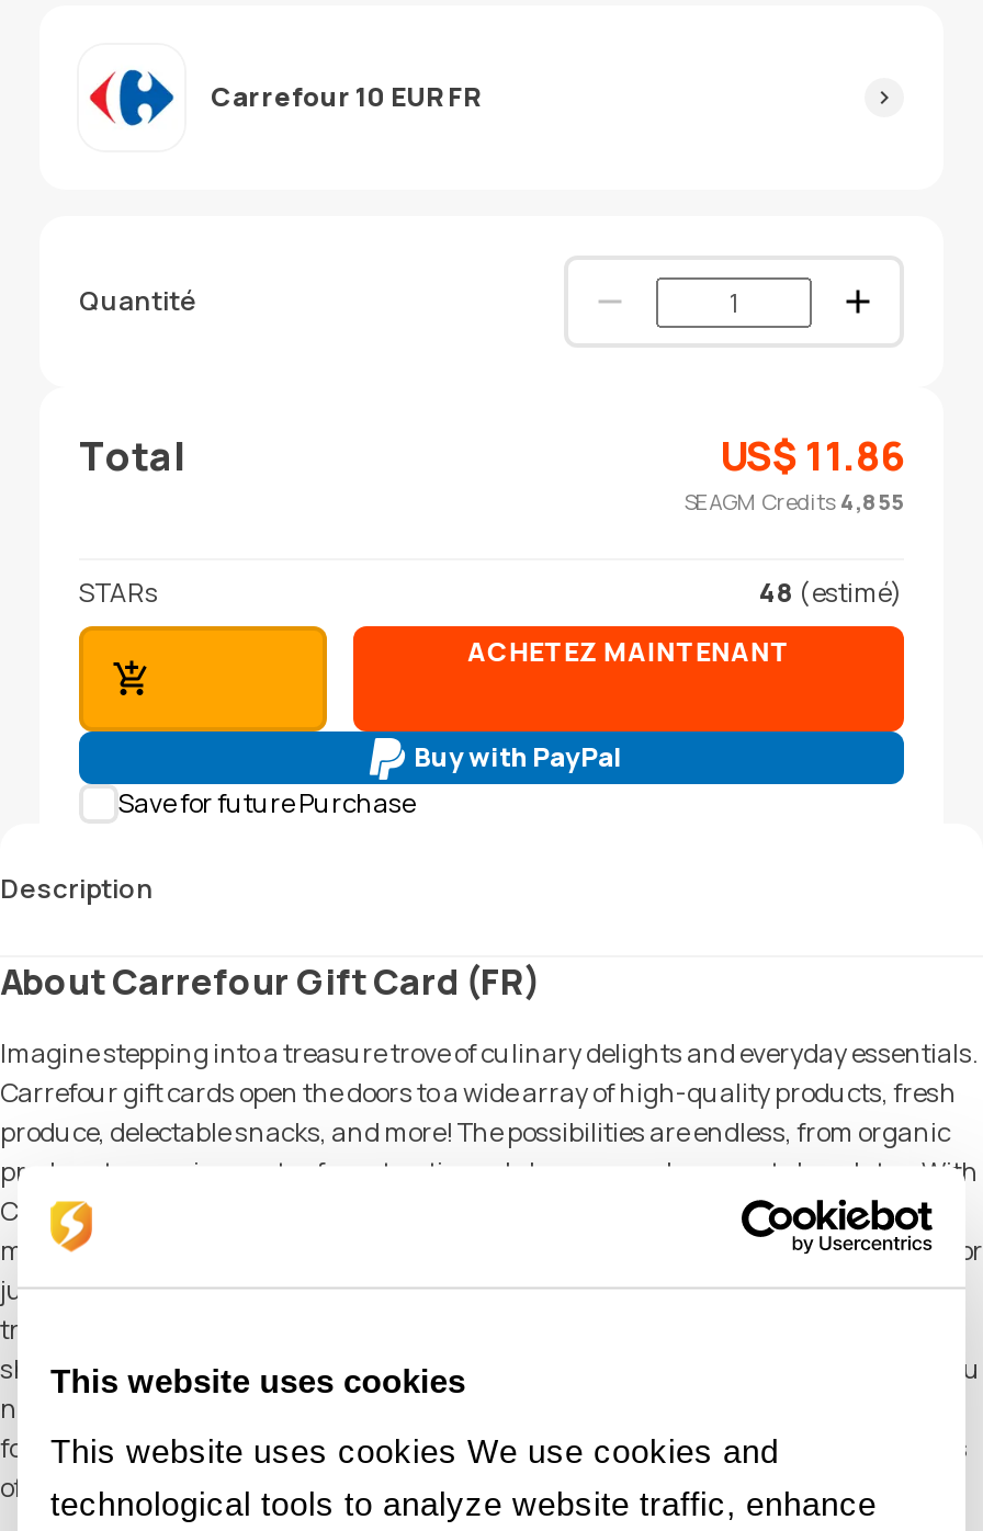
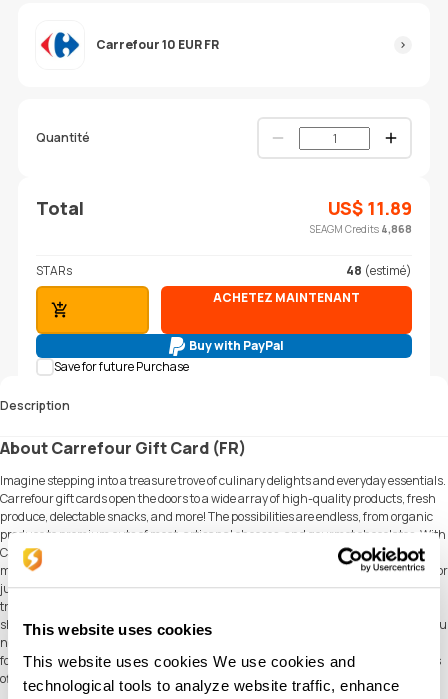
[685,429,904,517] US$11.86 | SEAGM Credits 4,855 -> [310,196,412,236] US$11.89 | SEAGM Credits 4,868

